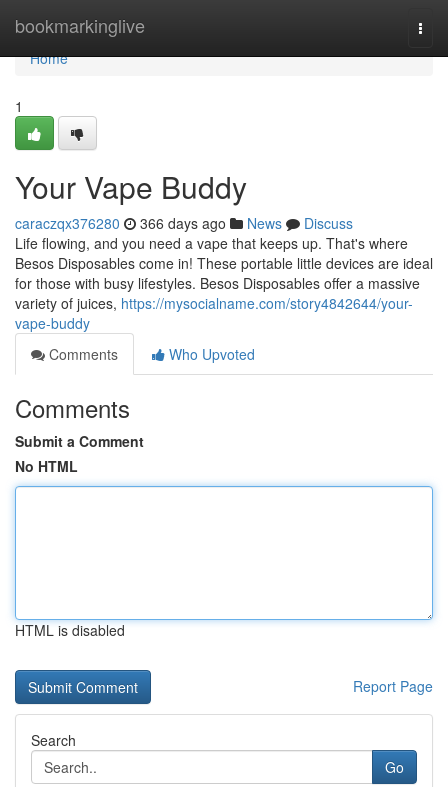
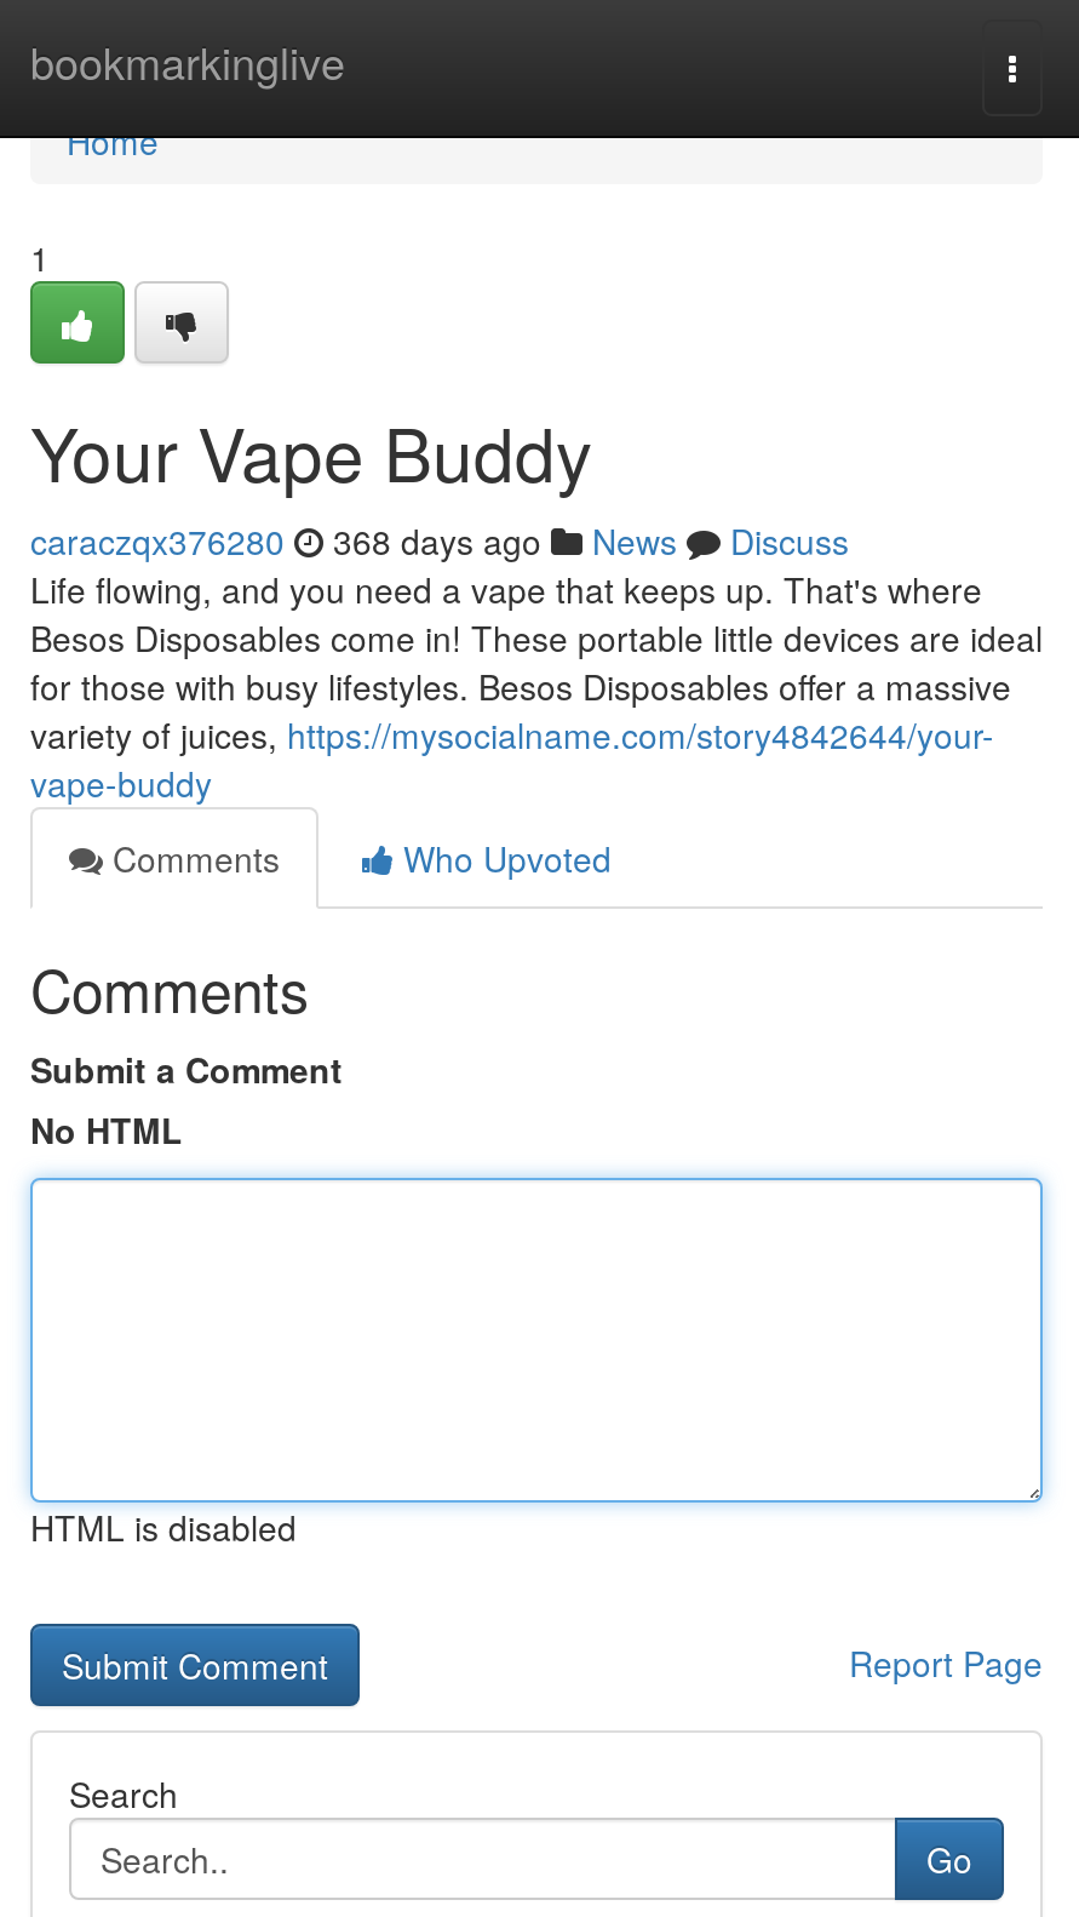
[15,213,353,233] caraczqx376280 366 days ago News Discuss -> [30,516,849,565] caraczqx376280 368 days ago News Discuss

